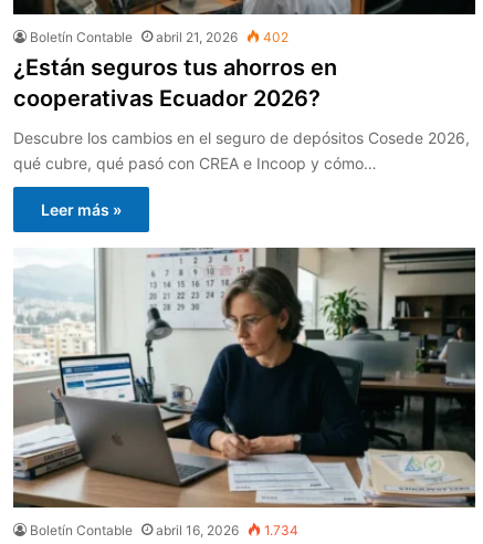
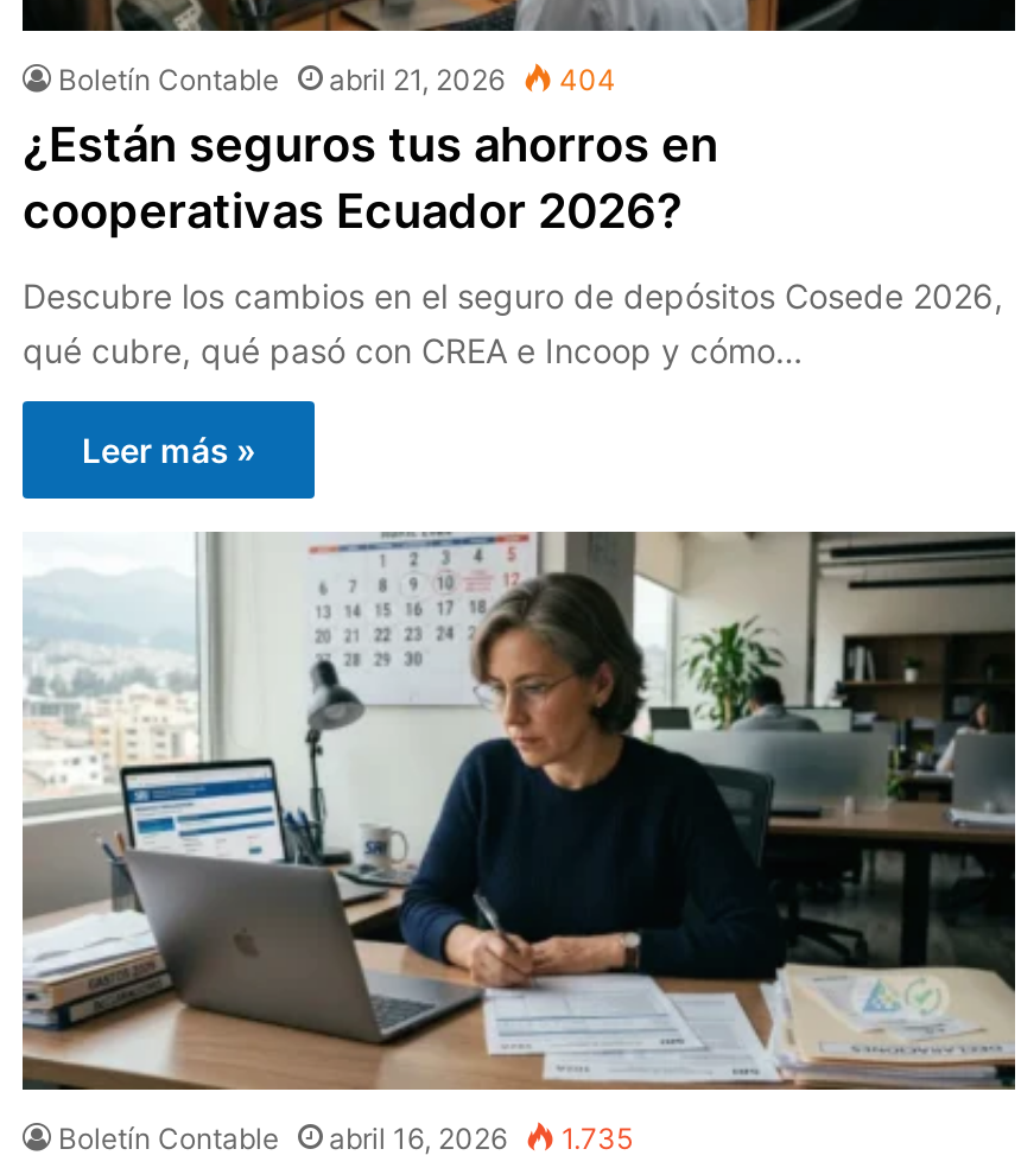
[30,28,288,45] Boletín Contable abril 21, 2026 402 -> [58,61,616,97] Boletín Contable abril 21, 2026 404
[30,522,298,539] Boletín Contable abril 16, 2026 1.734 -> [58,1121,633,1157] Boletín Contable abril 16, 2026 1.735

